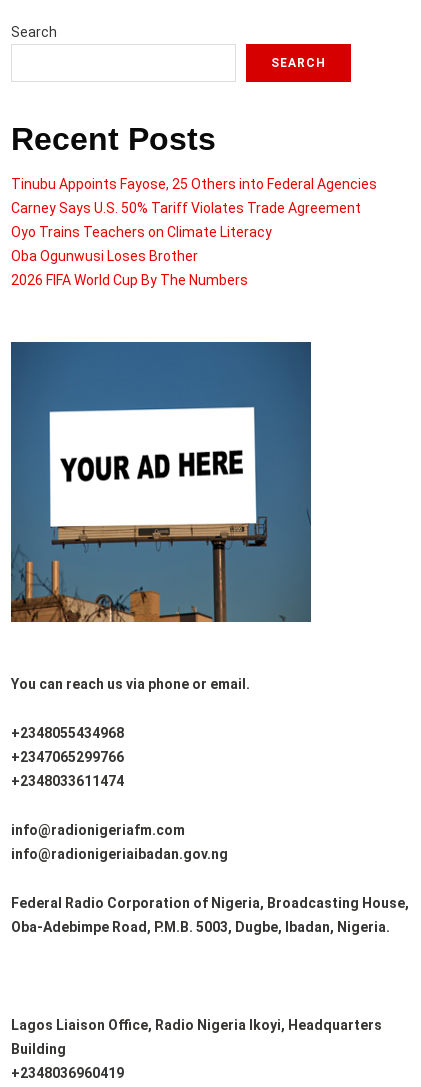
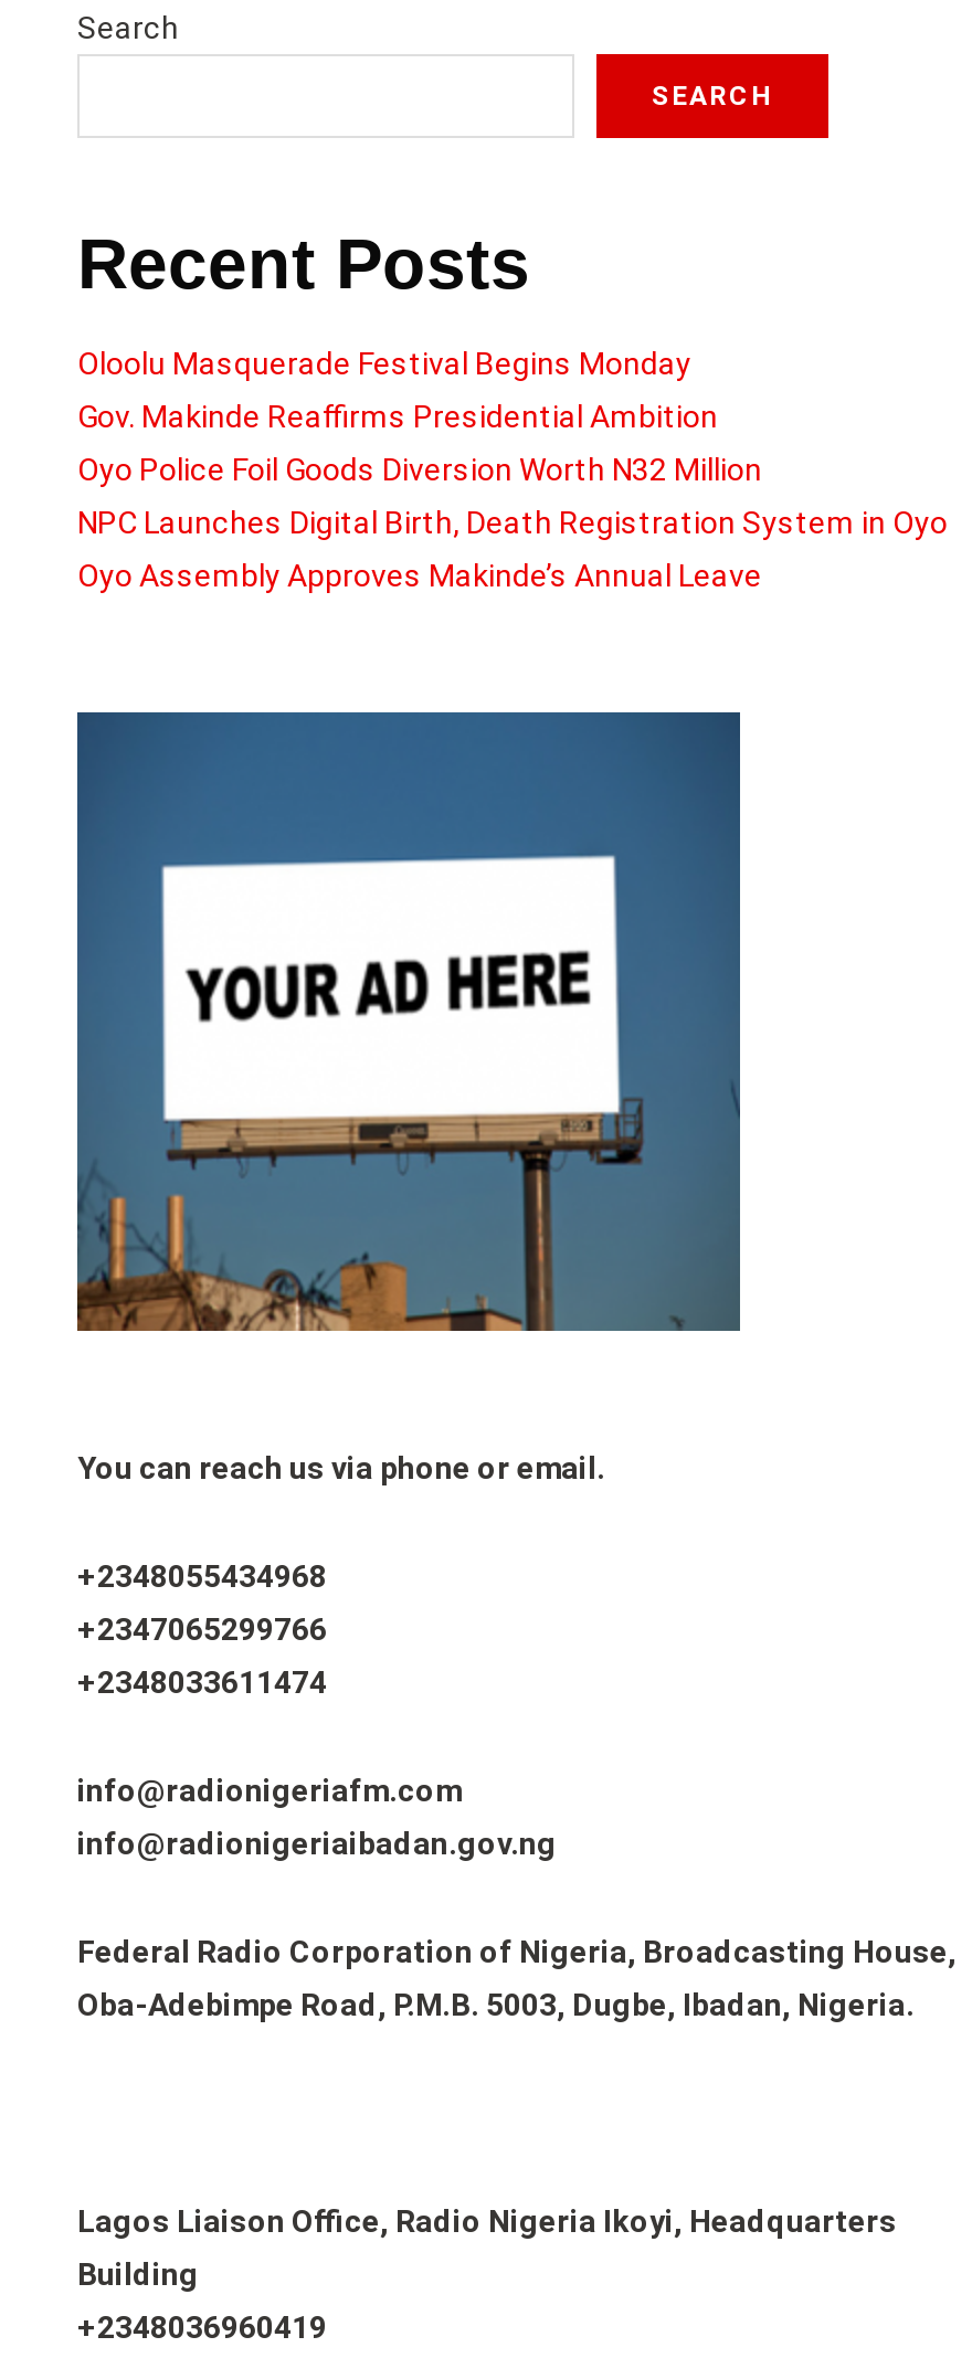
[11,176,377,192] Tinubu Appoints Fayose, 25 Others into Federal Agencies -> [77,347,691,382] Oloolu Masquerade Festival Begins Monday
[11,200,361,216] Carney Says U.S. 50% Tariff Violates Trade Agreement -> [77,400,718,435] Gov. Makinde Reaffirms Presidential Ambition
[11,224,272,240] Oyo Trains Teachers on Climate Literacy -> [77,453,762,488] Oyo Police Foil Goods Diversion Worth N32 Million
[11,248,243,264] Oba Ogunwusi Loses Brother -> [77,506,948,541] NPC Launches Digital Birth, Death Registration System in Oyo
[11,272,248,288] 2026 FIFA World Cup By The Numbers -> [77,559,762,594] Oyo Assembly Approves Makinde’s Annual Leave

